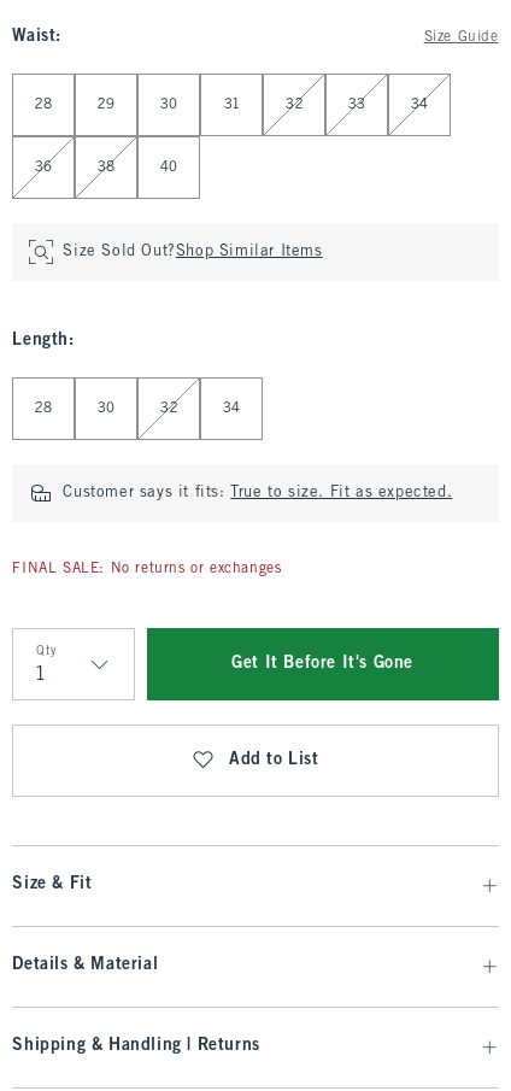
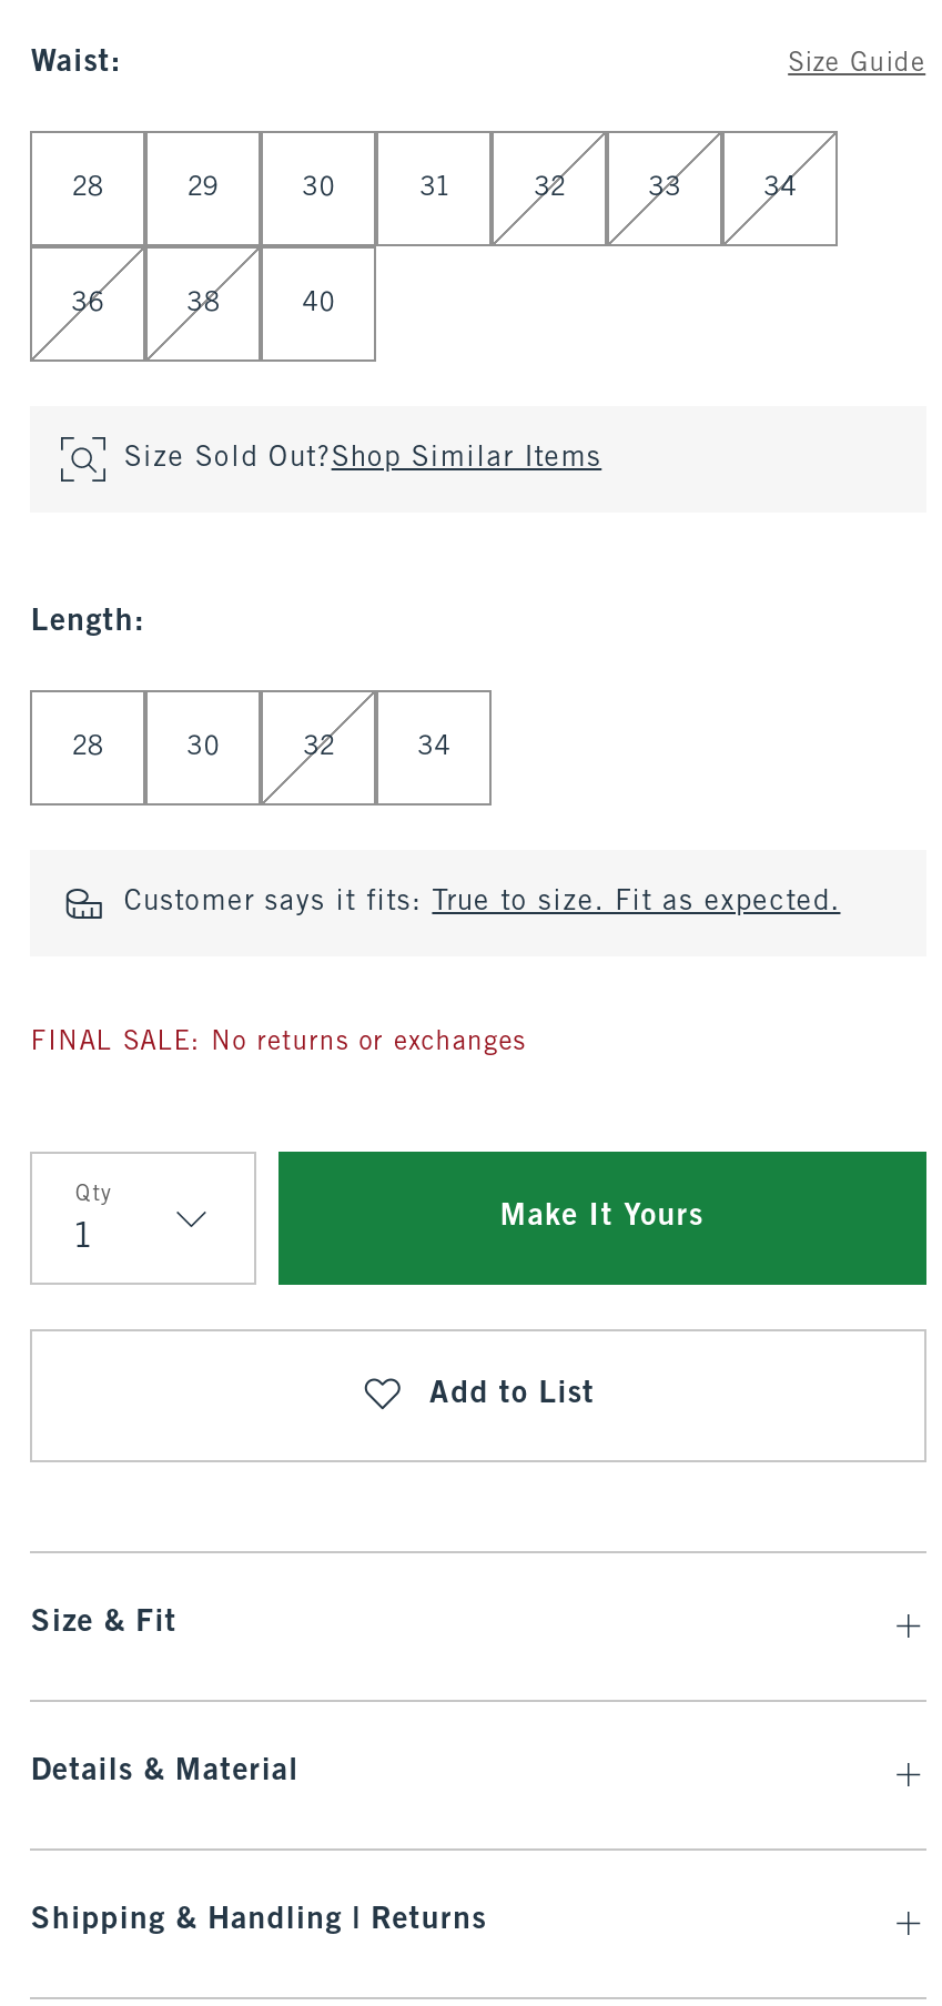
[232,656,414,671] Get It Before It's Gone -> [500,1203,704,1232] Make It Yours

